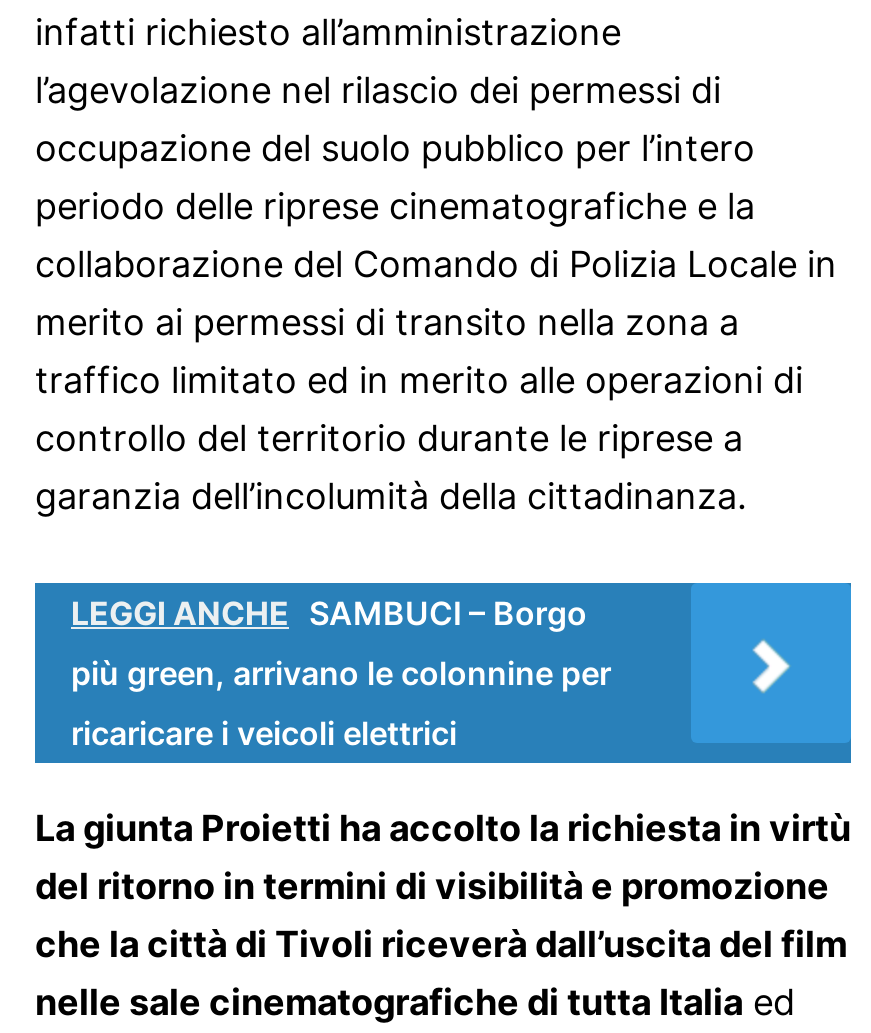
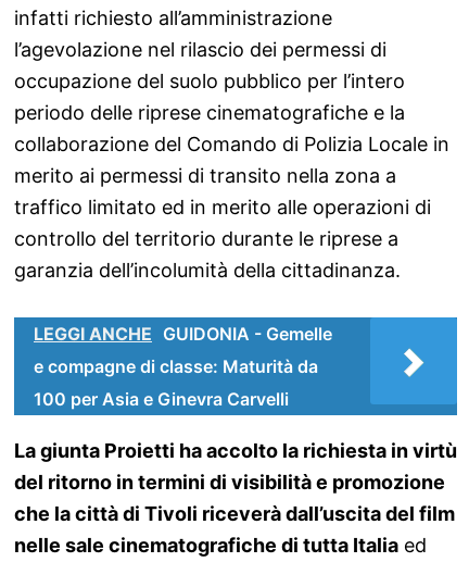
[71,593,587,633] LEGGI ANCHE SAMBUCI – Borgo -> [34,323,332,345] LEGGI ANCHE GUIDONIA - Gemelle
[71,653,611,693] più green, arrivano le colonnine per -> [34,355,318,377] e compagne di classe: Maturità da
[71,713,457,753] ricaricare i veicoli elettrici -> [34,388,289,410] 100 per Asia e Ginevra Carvelli

